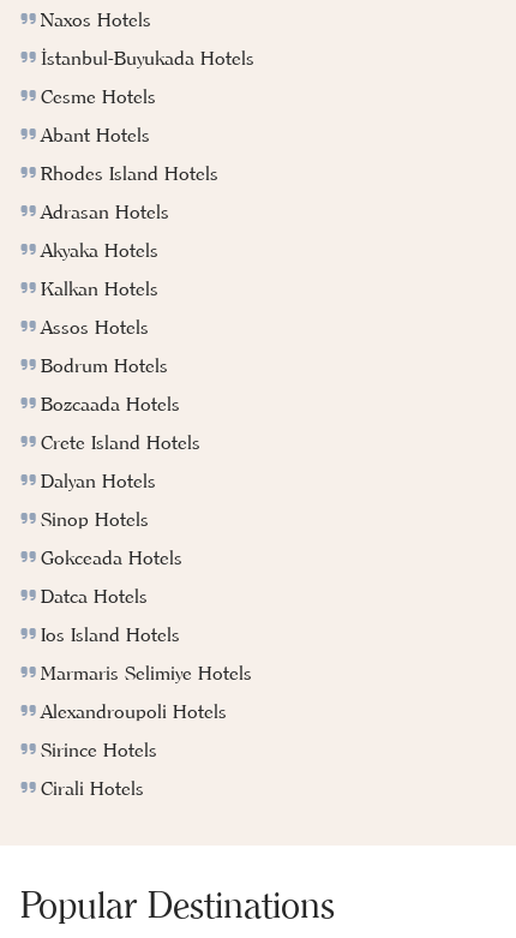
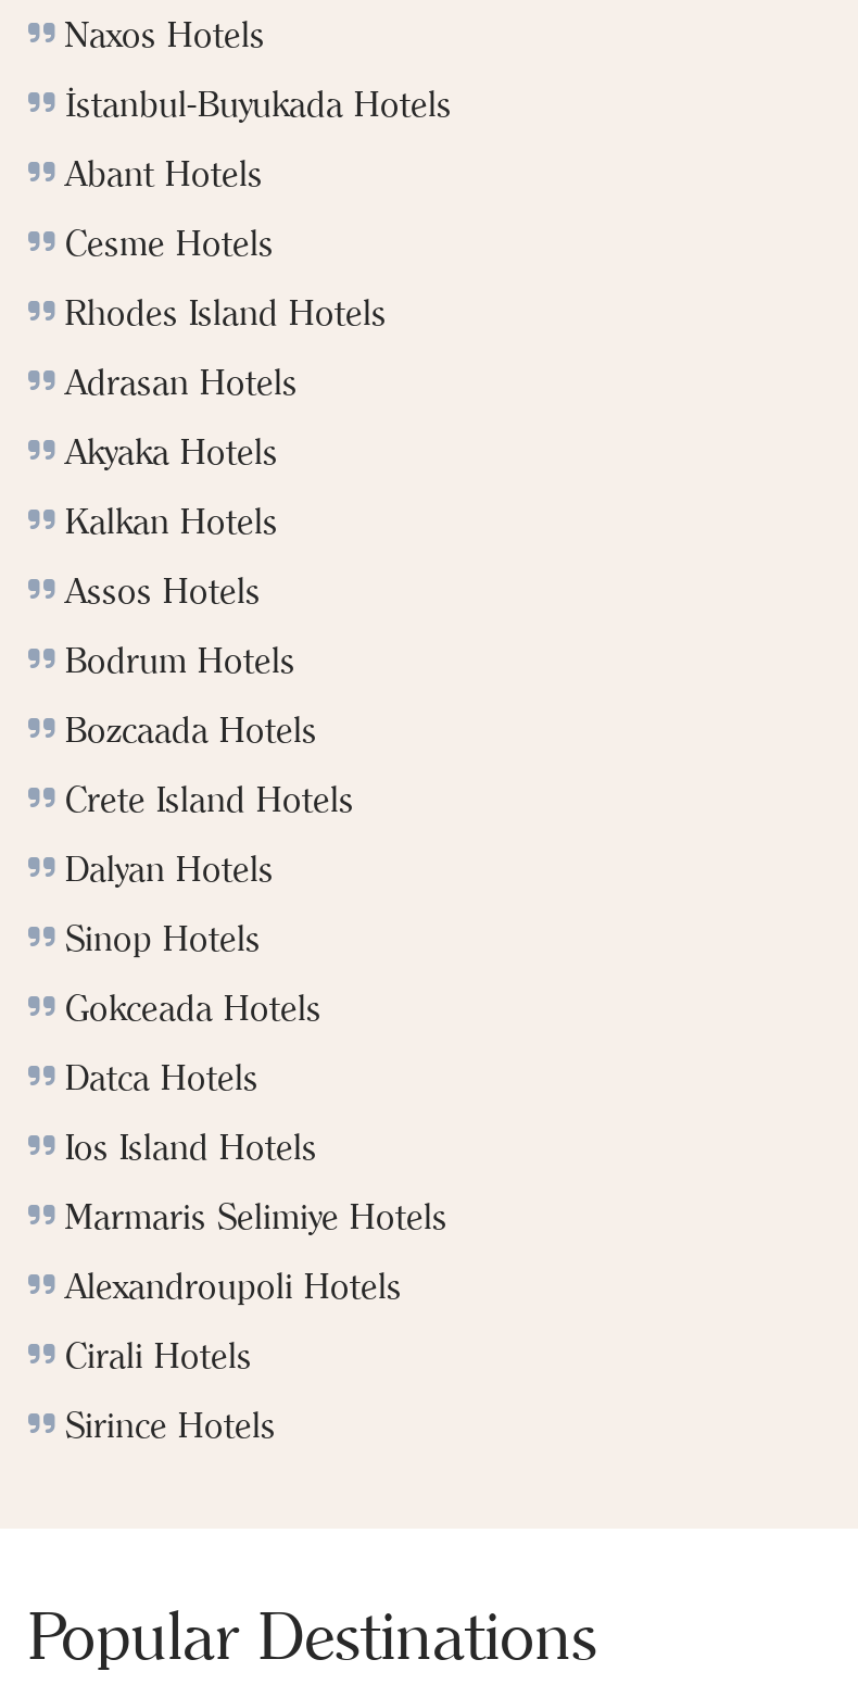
moved [41,83,156,107] -> [65,219,274,263]: Cesme Hotels
moved [41,122,150,146] -> [65,150,263,193]: Abant Hotels
moved [41,737,157,761] -> [65,1401,276,1445]: Sirince Hotels
moved [41,775,144,799] -> [65,1332,252,1375]: Cirali Hotels

